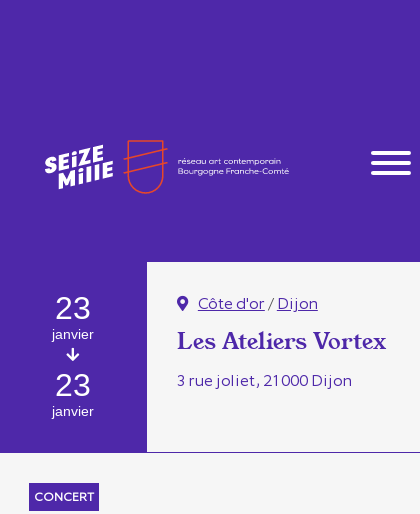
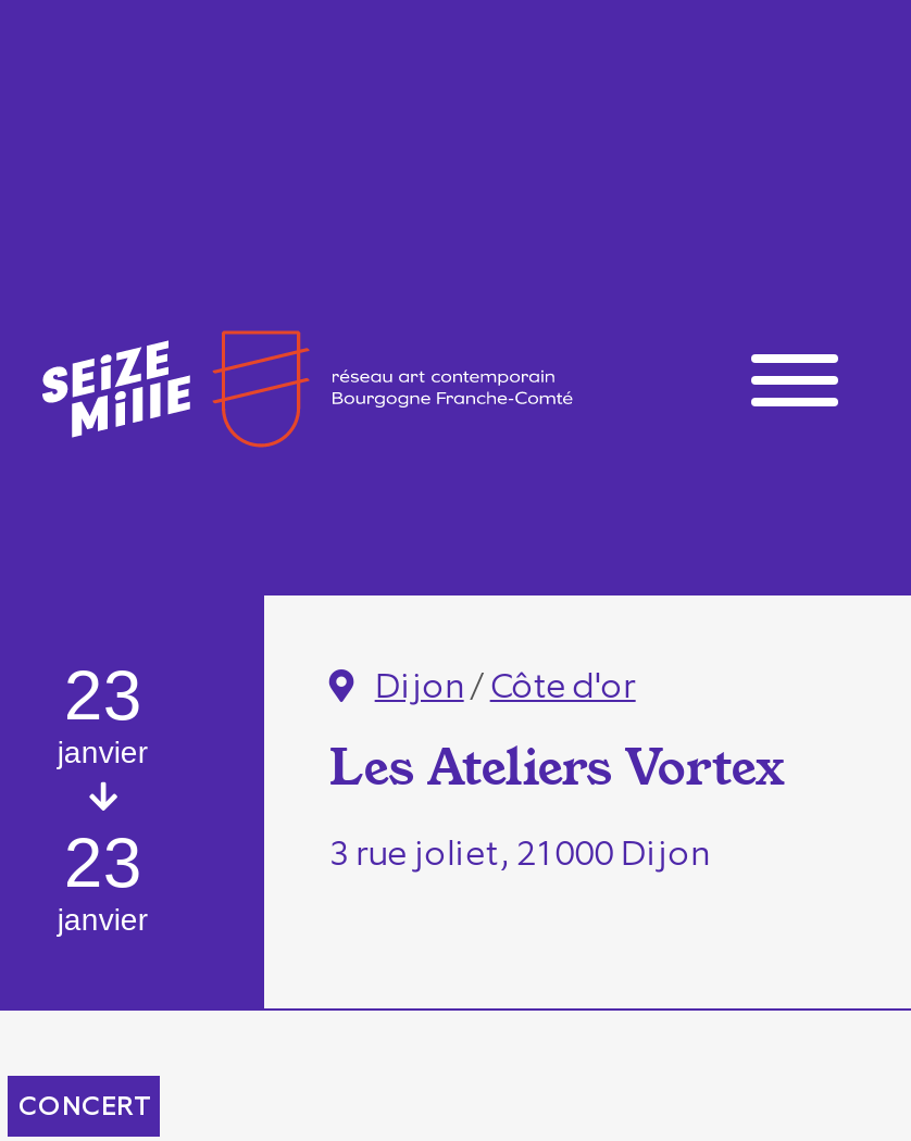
[198,293,318,314] Côte d'or / Dijon -> [375,663,636,709] Dijon / Côte d'or

